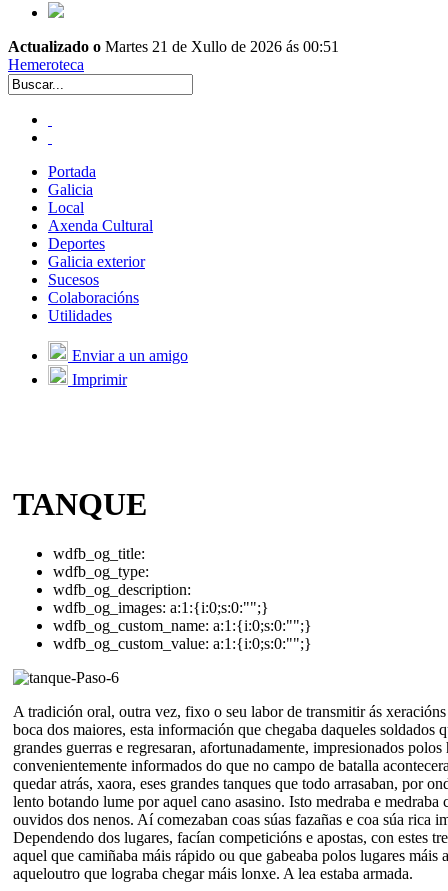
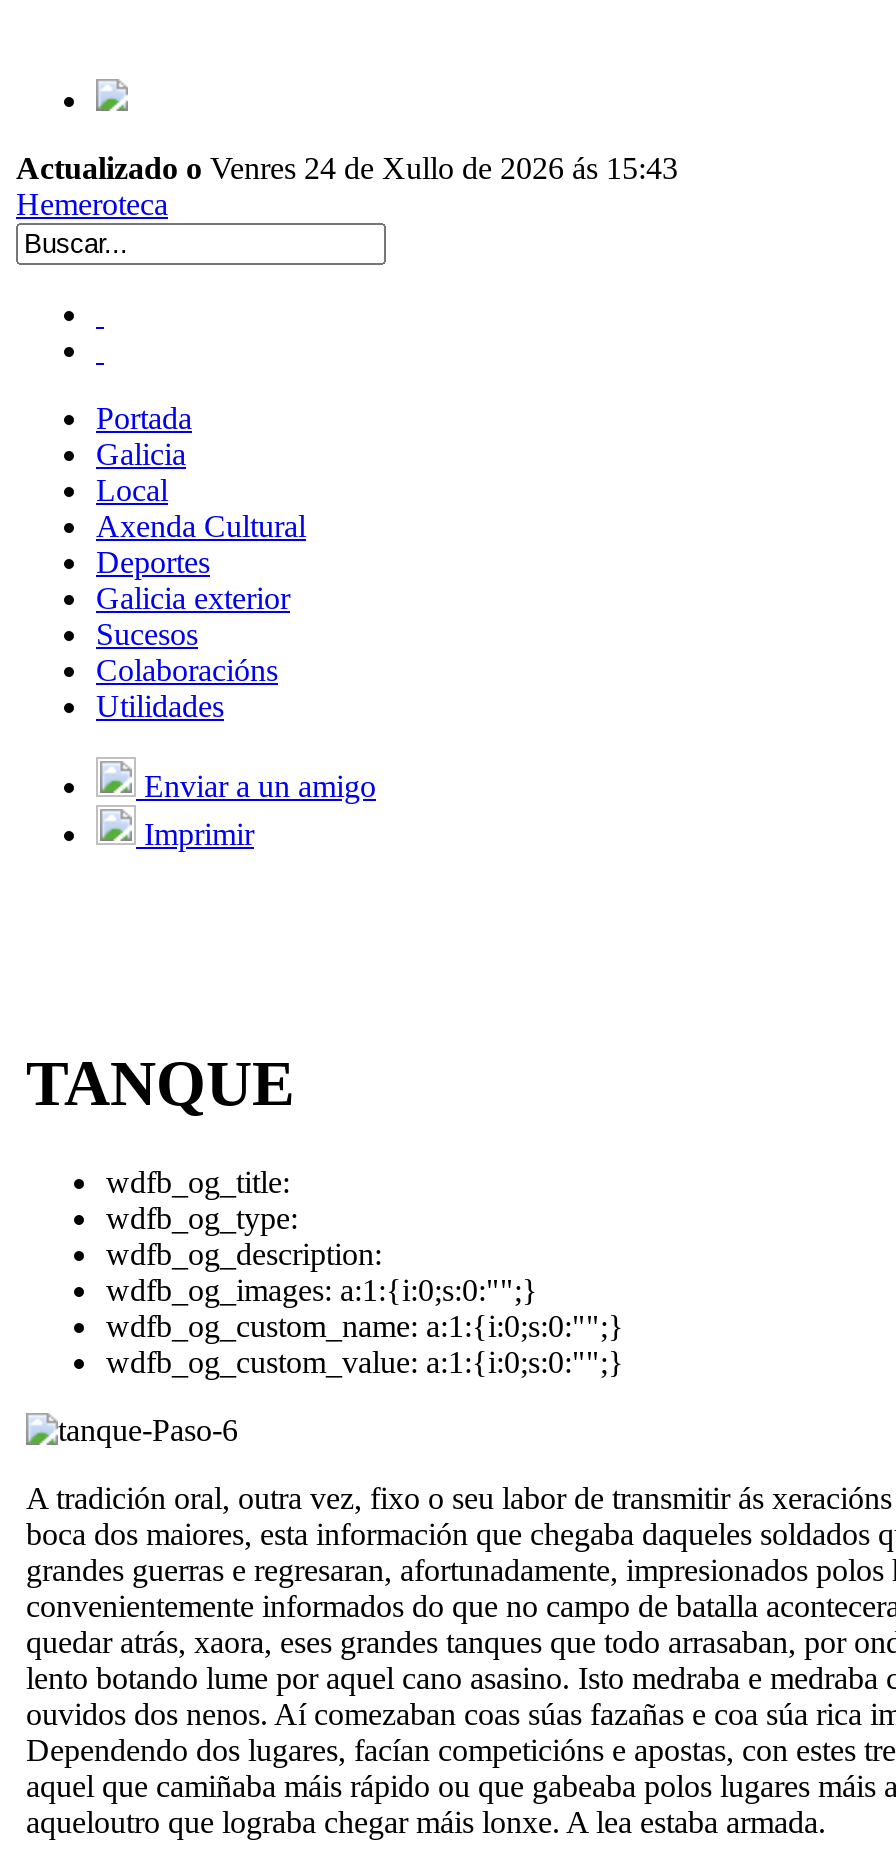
[8,38,339,55] Actualizado o Martes 21 de Xullo de 2026 ás 00:51 -> [16,151,678,185] Actualizado o Venres 24 de Xullo de 2026 ás 15:43

